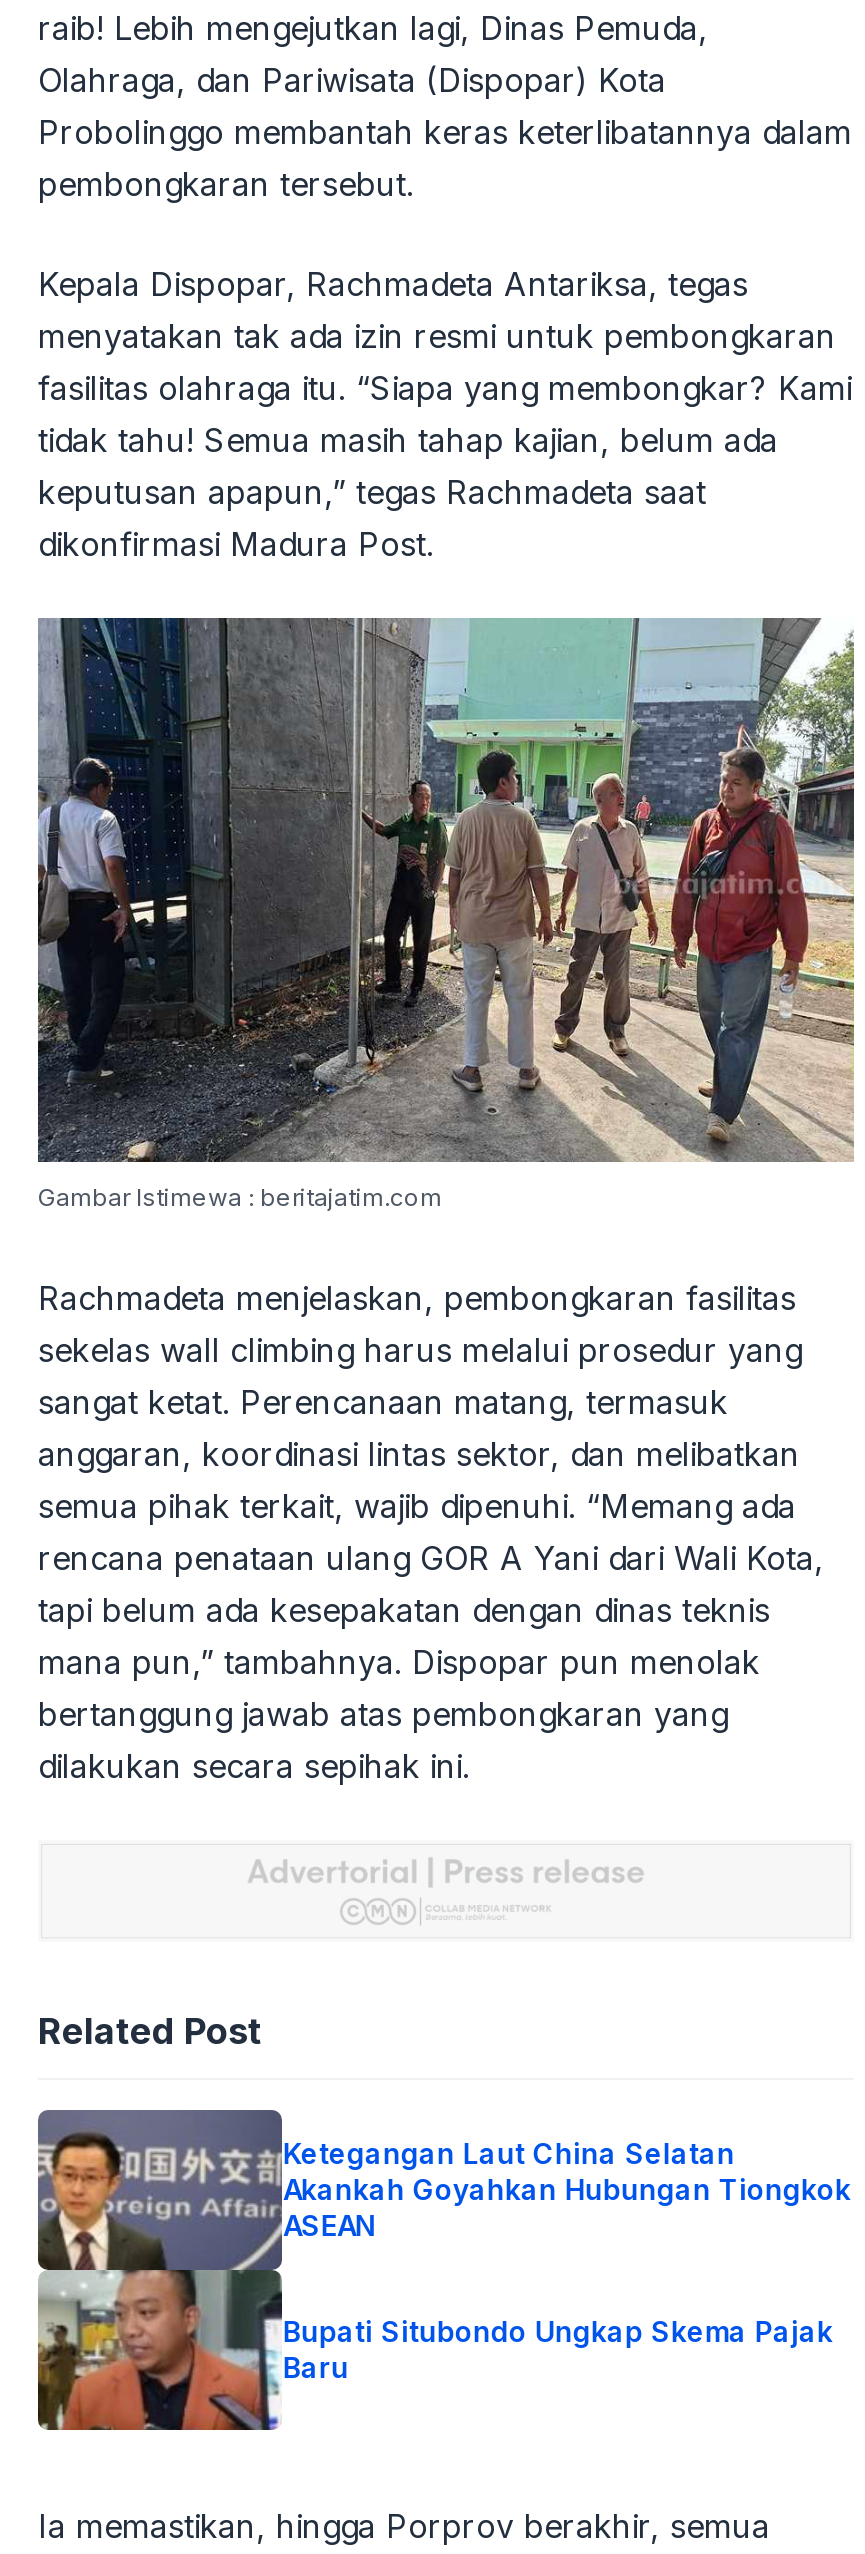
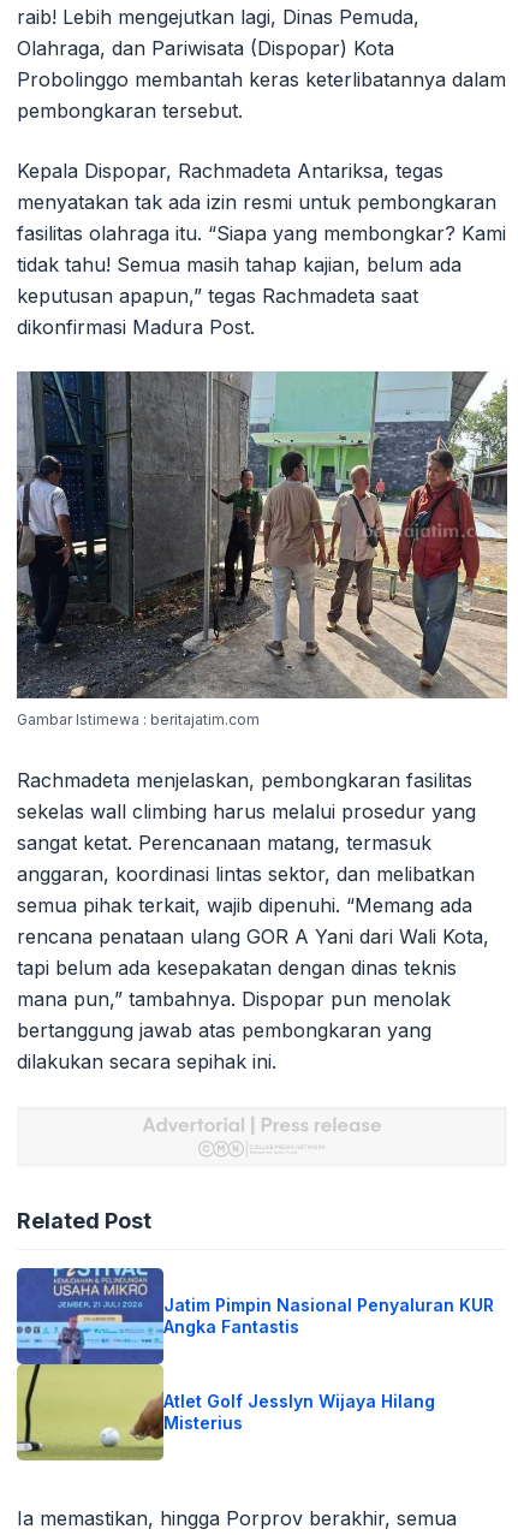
[36,2108,851,2432] [image] | Ketegangan Laut China Selatan | Akankah Goyahkan Hubungan Tiongkok | ASEAN -> [16,1268,494,1462] [image] | Jatim Pimpin Nasional Penyaluran KUR | Angka Fantastis
[283,2314,833,2384] Bupati Situbondo Ungkap Skema Pajak | Baru -> [164,1391,436,1433] Atlet Golf Jesslyn Wijaya Hilang | Misterius

